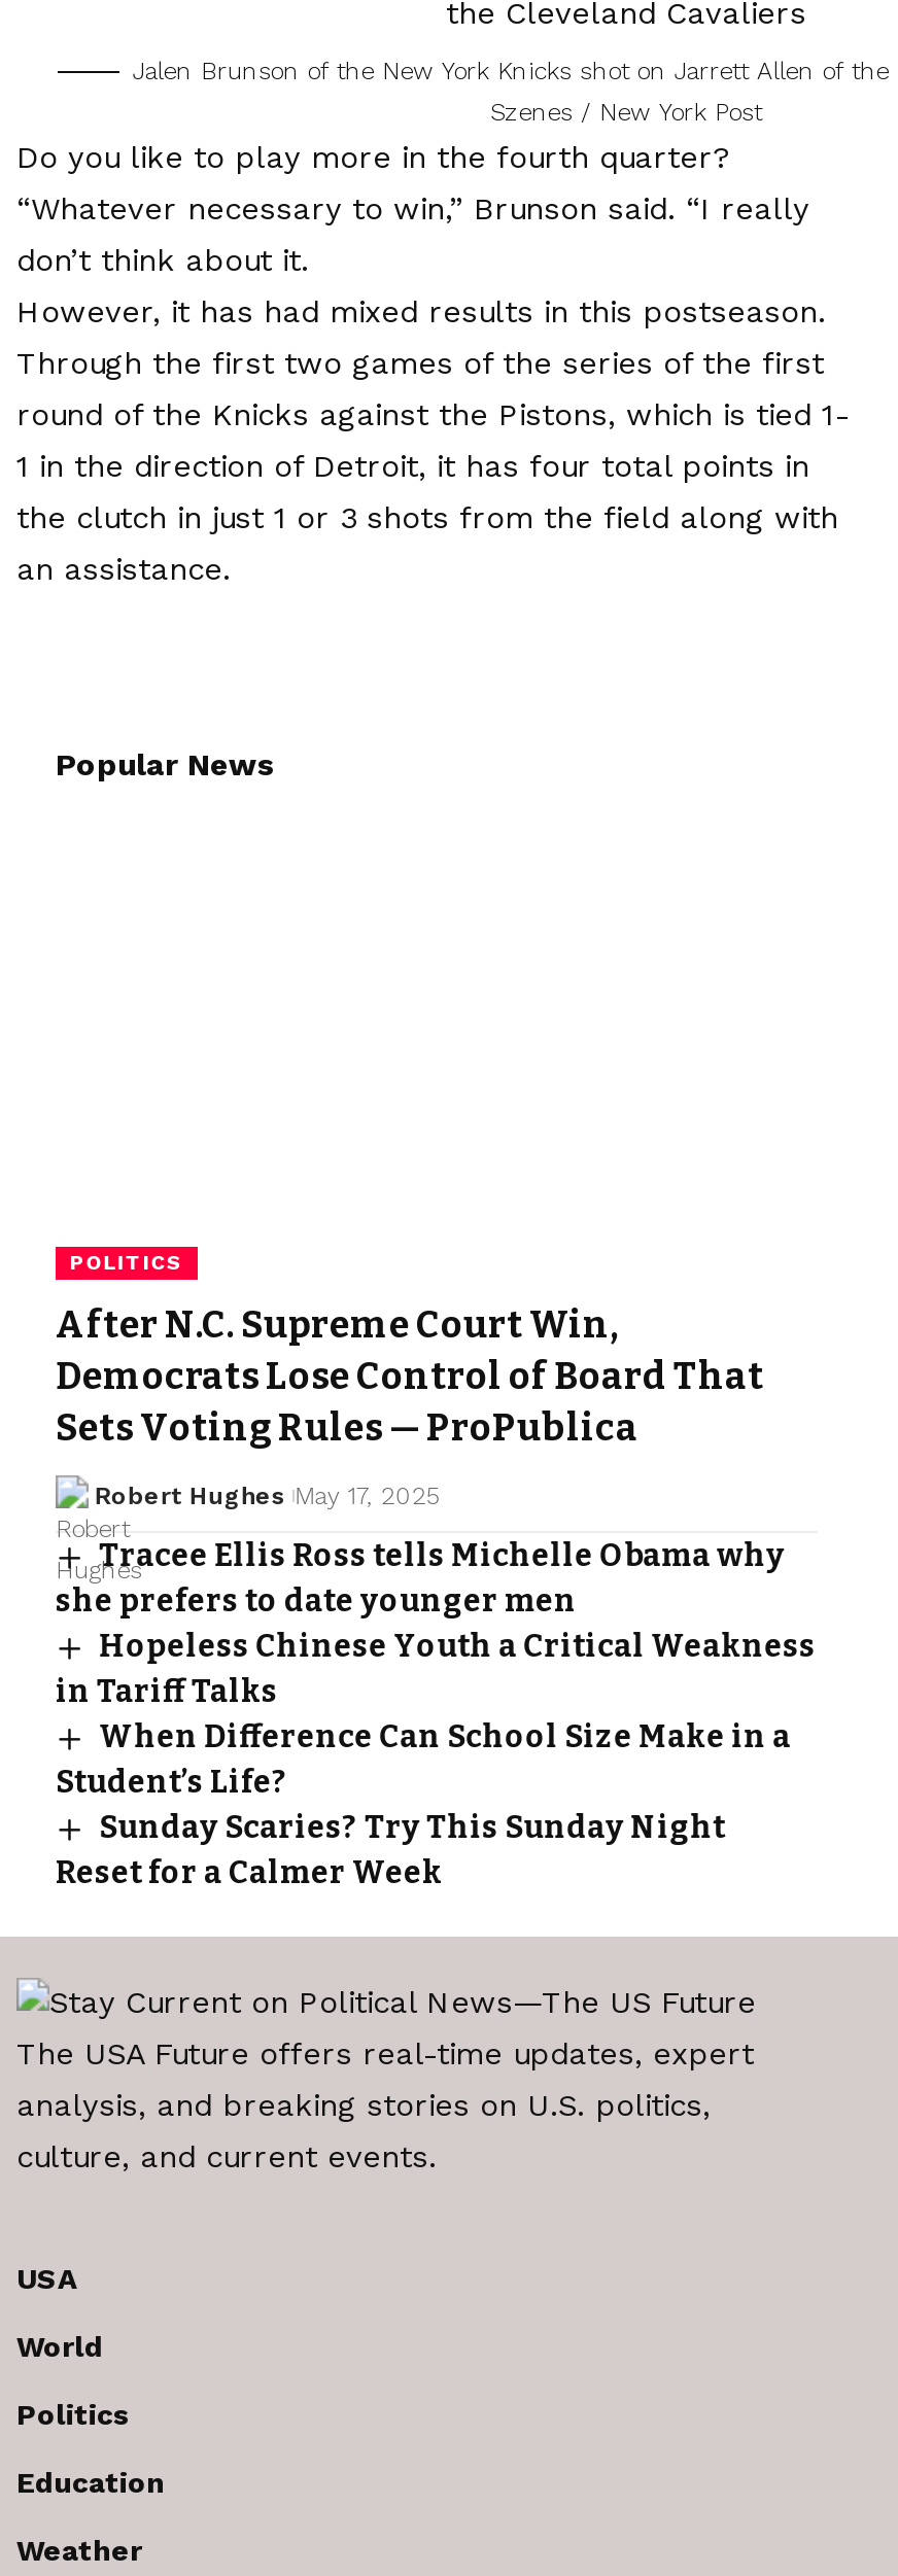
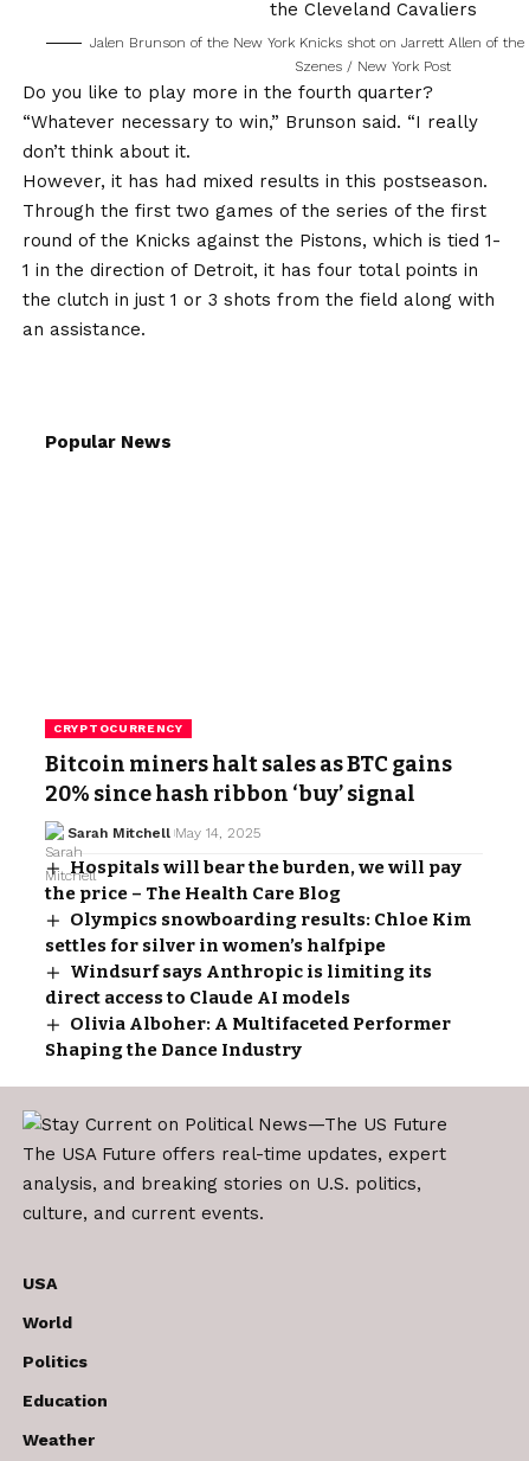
[70,1250,182,1273] POLITICS -> [53,721,183,734] CRYPTOCURRENCY
[56,1302,764,1450] After N.C. Supreme Court Win, | Democrats Lose Control of Board That | Sets Voting Rules — ProPublica -> [45,751,452,807] Bitcoin miners halt sales as BTC gains | 20% since hash ribbon ‘buy’ signal
[94,1481,438,1510] Robert Hughes May 17, 2025 -> [67,824,260,841] Sarah Mitchell May 14, 2025
[56,1537,816,1891] Tracee Ellis Ross tells Michelle Obama why | she prefers to date younger men | Hopeless Chinese Youth a Critical Weakness | in Tariff Talks | When Difference Can School Size Make in a | Student’s Life? | Sunday Scaries? Try This Sunday Night | Reset for a Calmer Week -> [45,856,471,1060] Hospitals will bear the burden, we will pay | the price – The Health Care Blog | Olympics snowboarding results: Chloe Kim | settles for silver in women’s halfpipe | Windsurf says Anthropic is limiting its | direct access to Claude AI models | Olivia Alboher: A Multifaceted Performer | Shaping the Dance Industry

